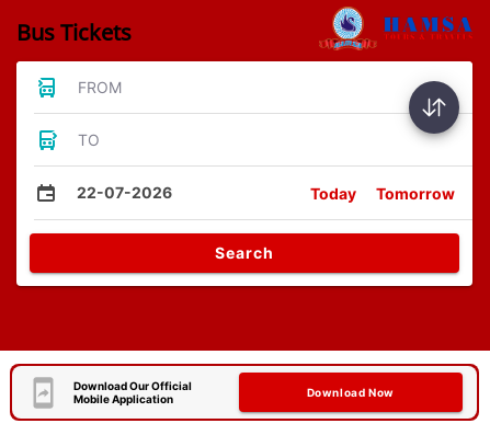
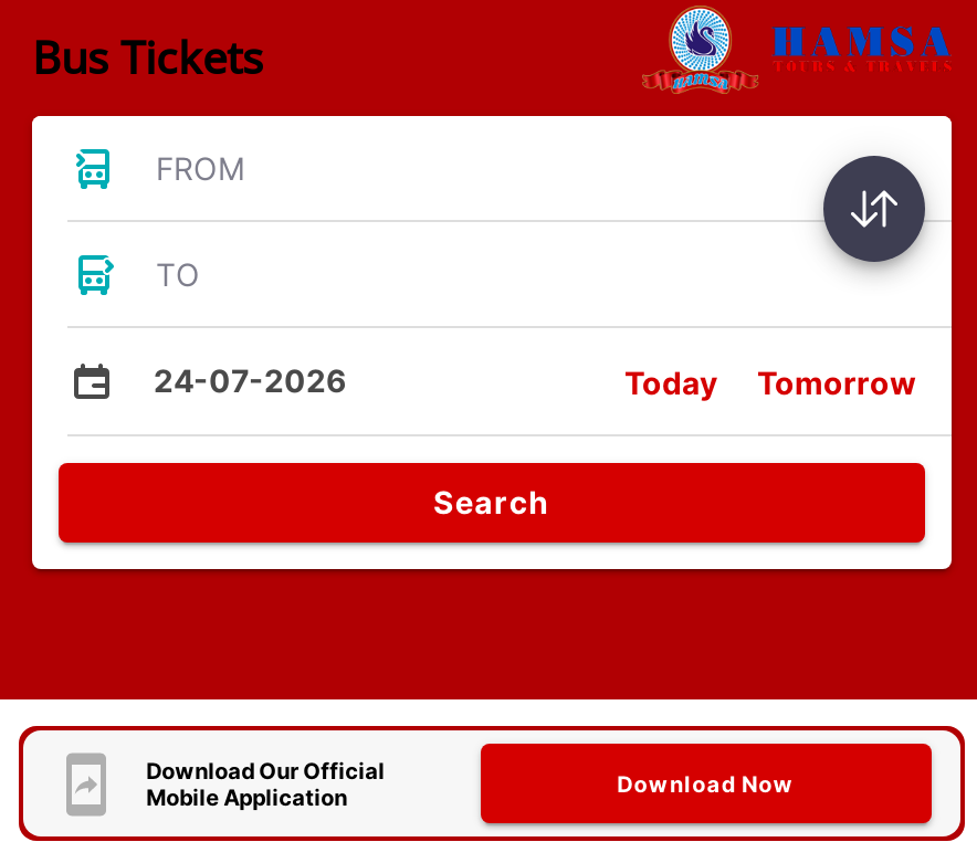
[77,183,172,202] 22-07-2026 -> [154,361,346,399] 24-07-2026

